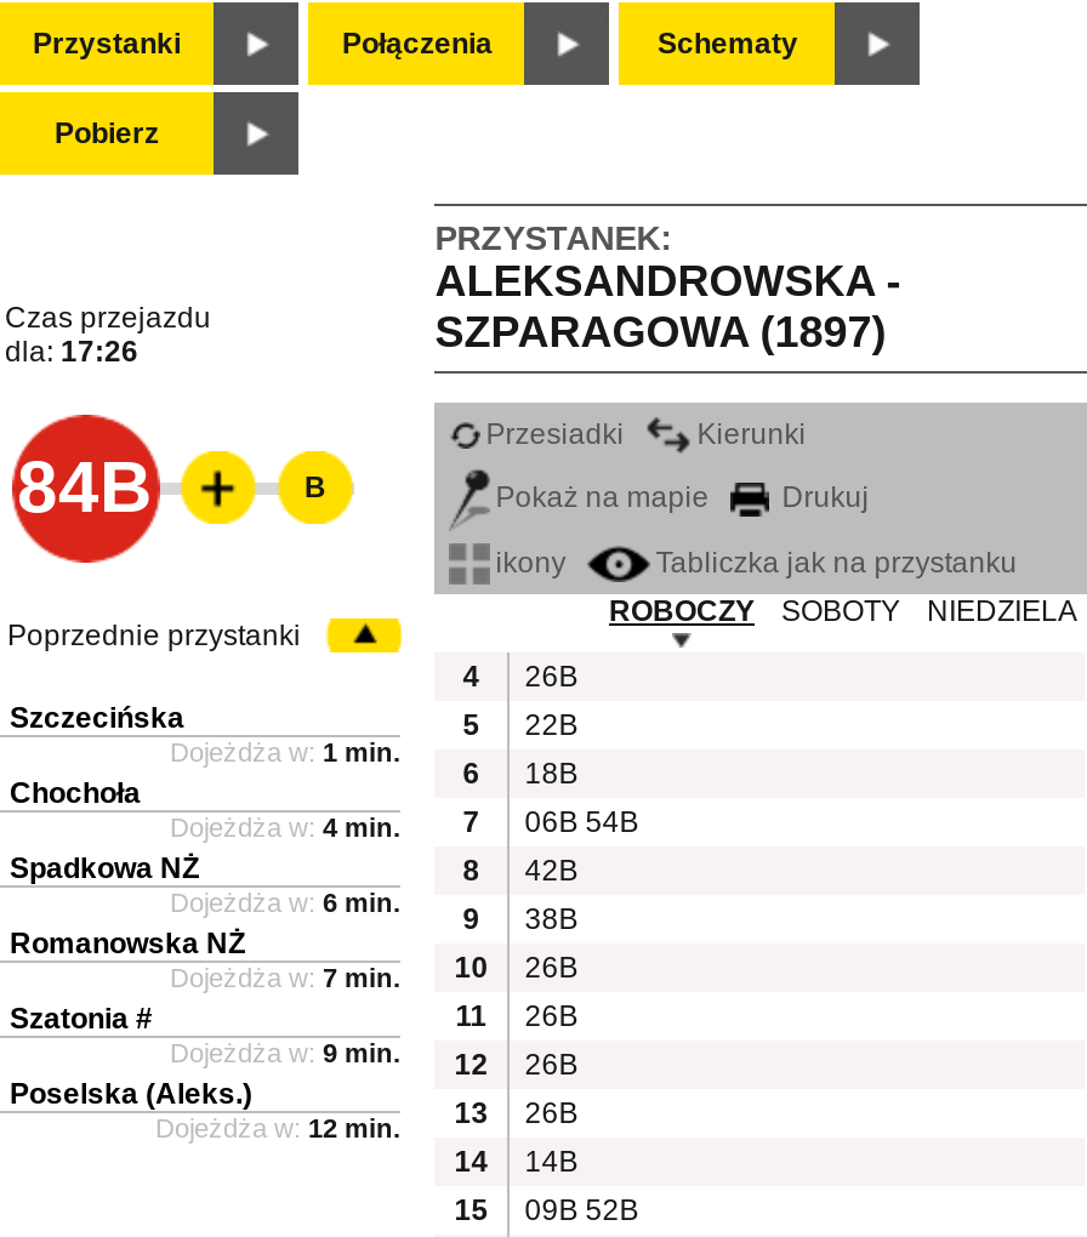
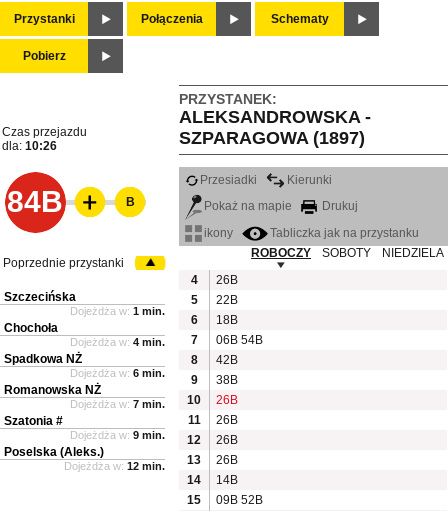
[5,335,138,369] dla: 17:26 -> [2,139,57,153] dla: 10:26

